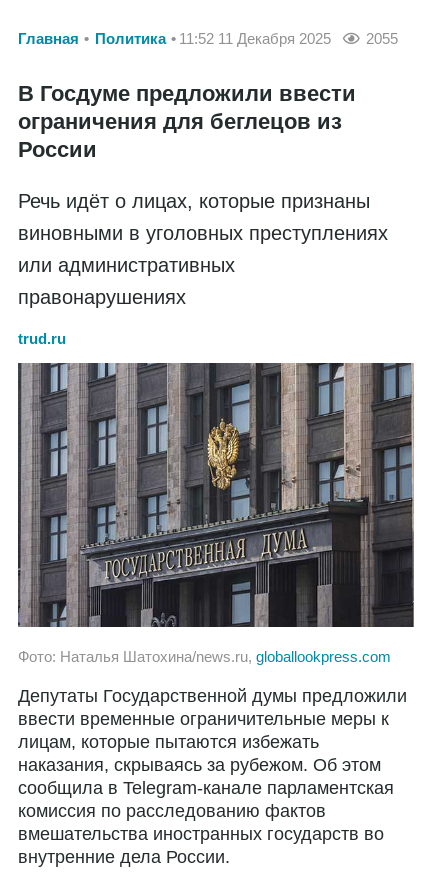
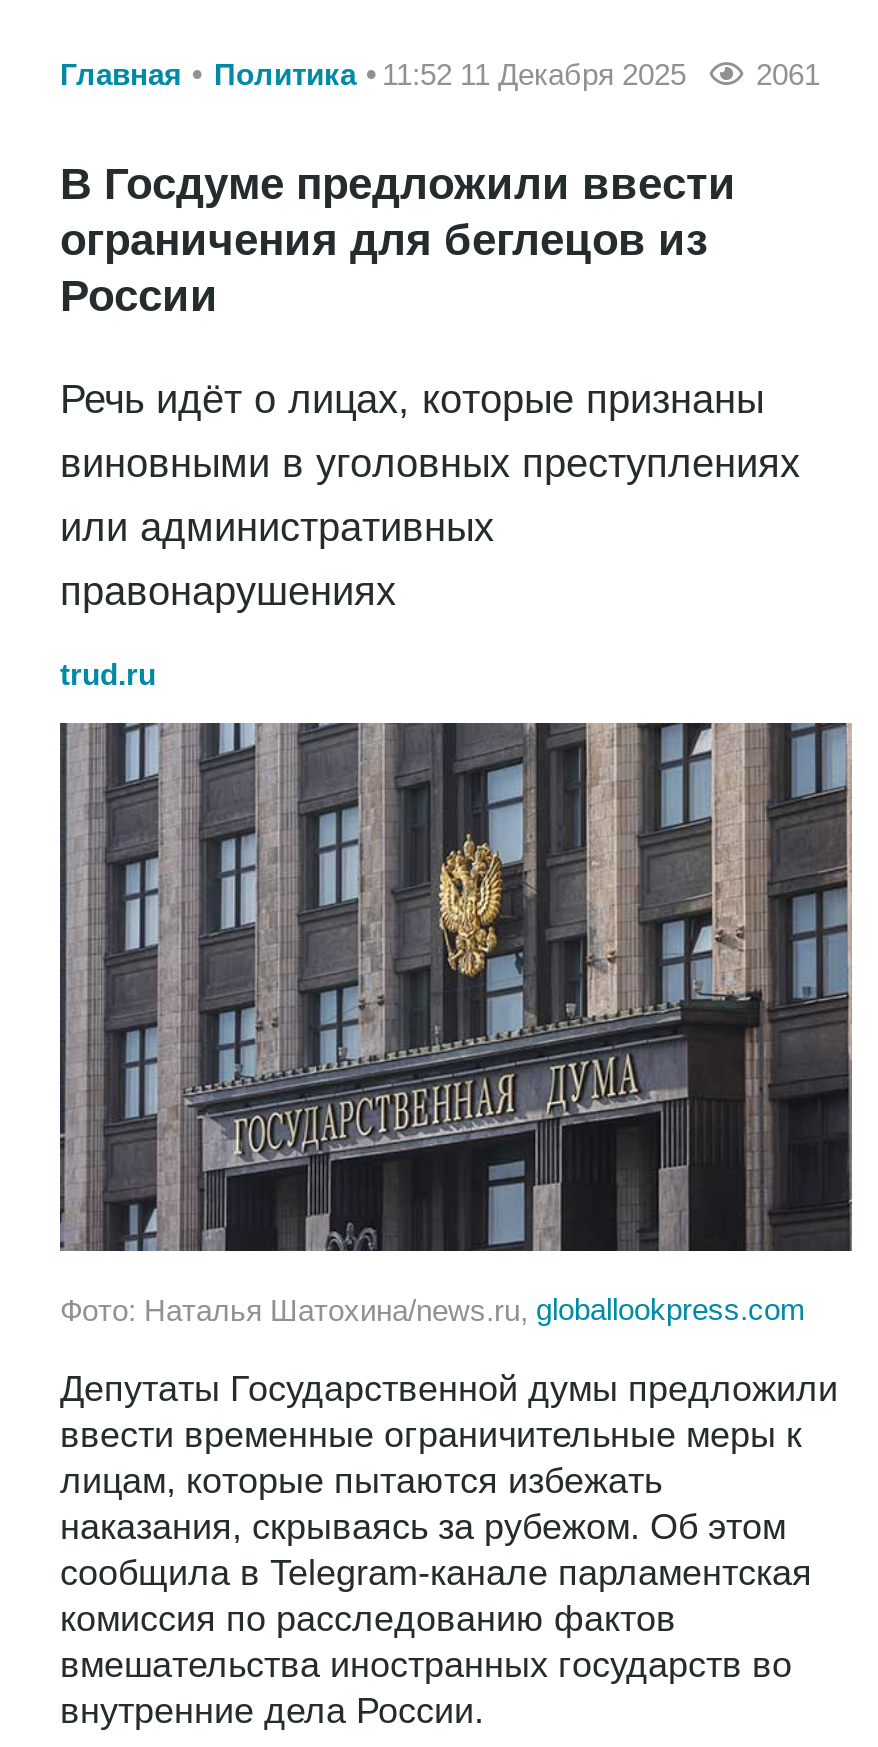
[366,30,398,47] 2055 -> [756,57,820,91] 2061

